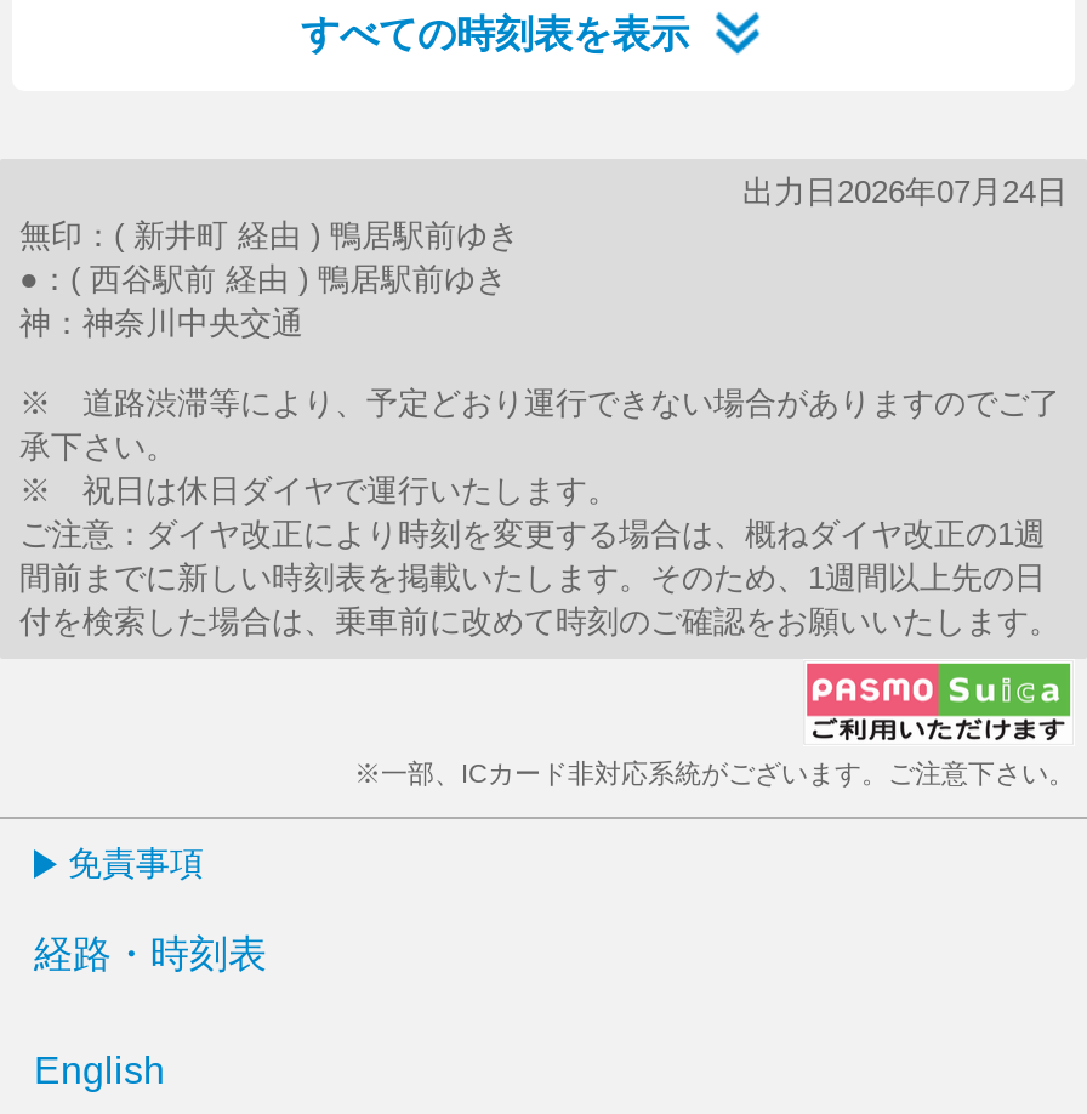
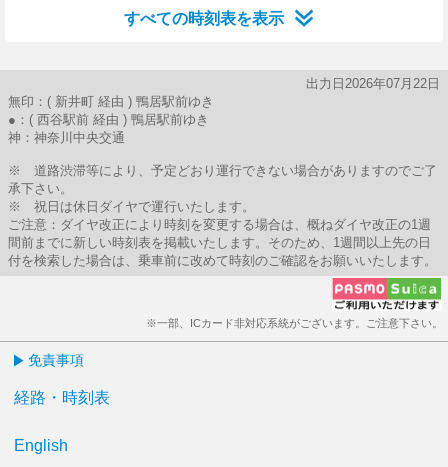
[742,174,1068,210] 出力日2026年07月24日 -> [306,76,440,91] 出力日2026年07月22日

